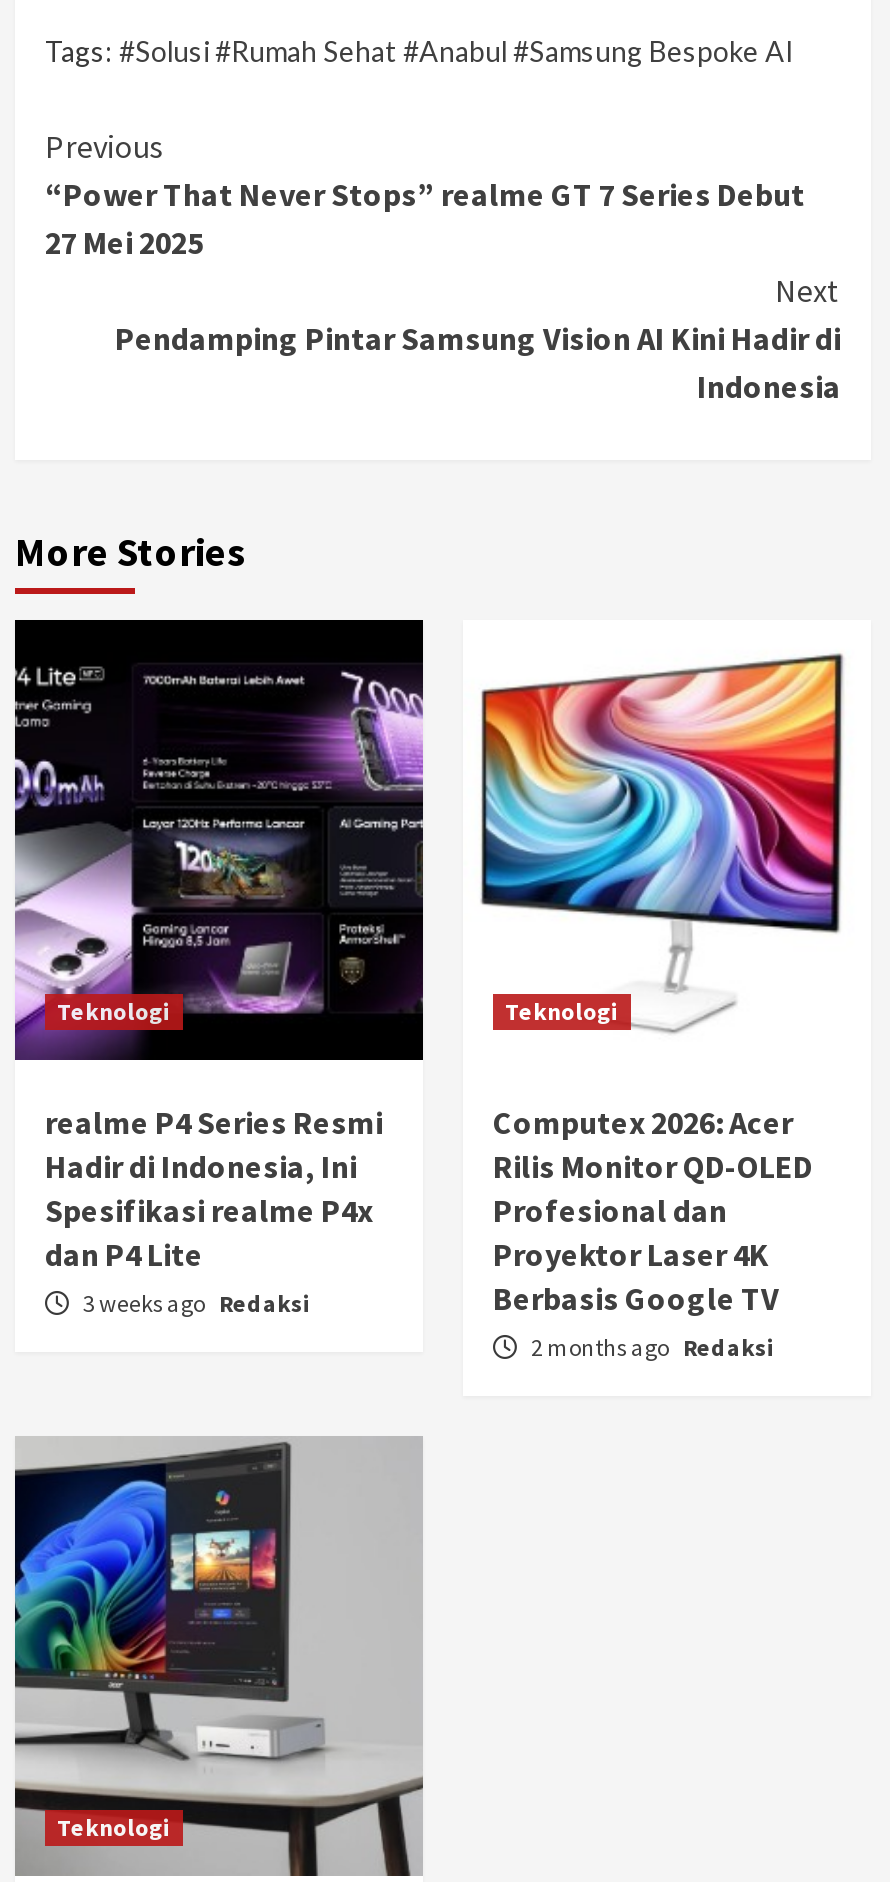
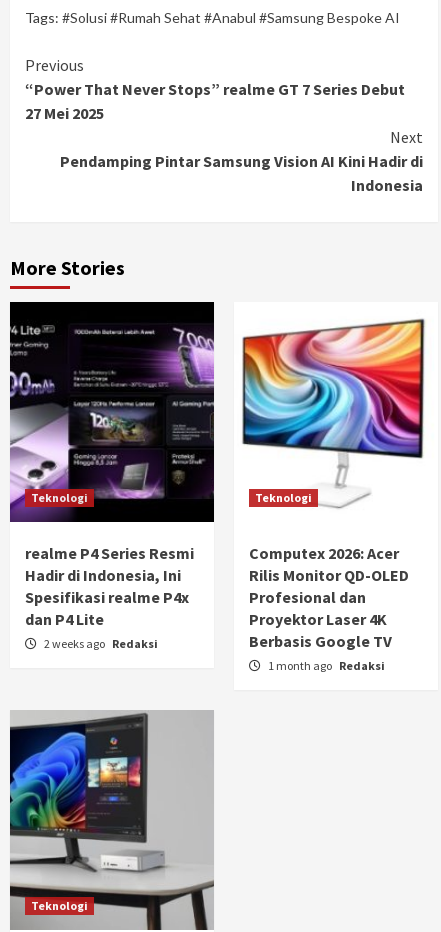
[83,1289,311,1319] 3 weeks ago Redaksi -> [44,636,158,651] 2 weeks ago Redaksi
[531,1333,775,1363] 2 months ago Redaksi -> [268,658,385,673] 1 month ago Redaksi

